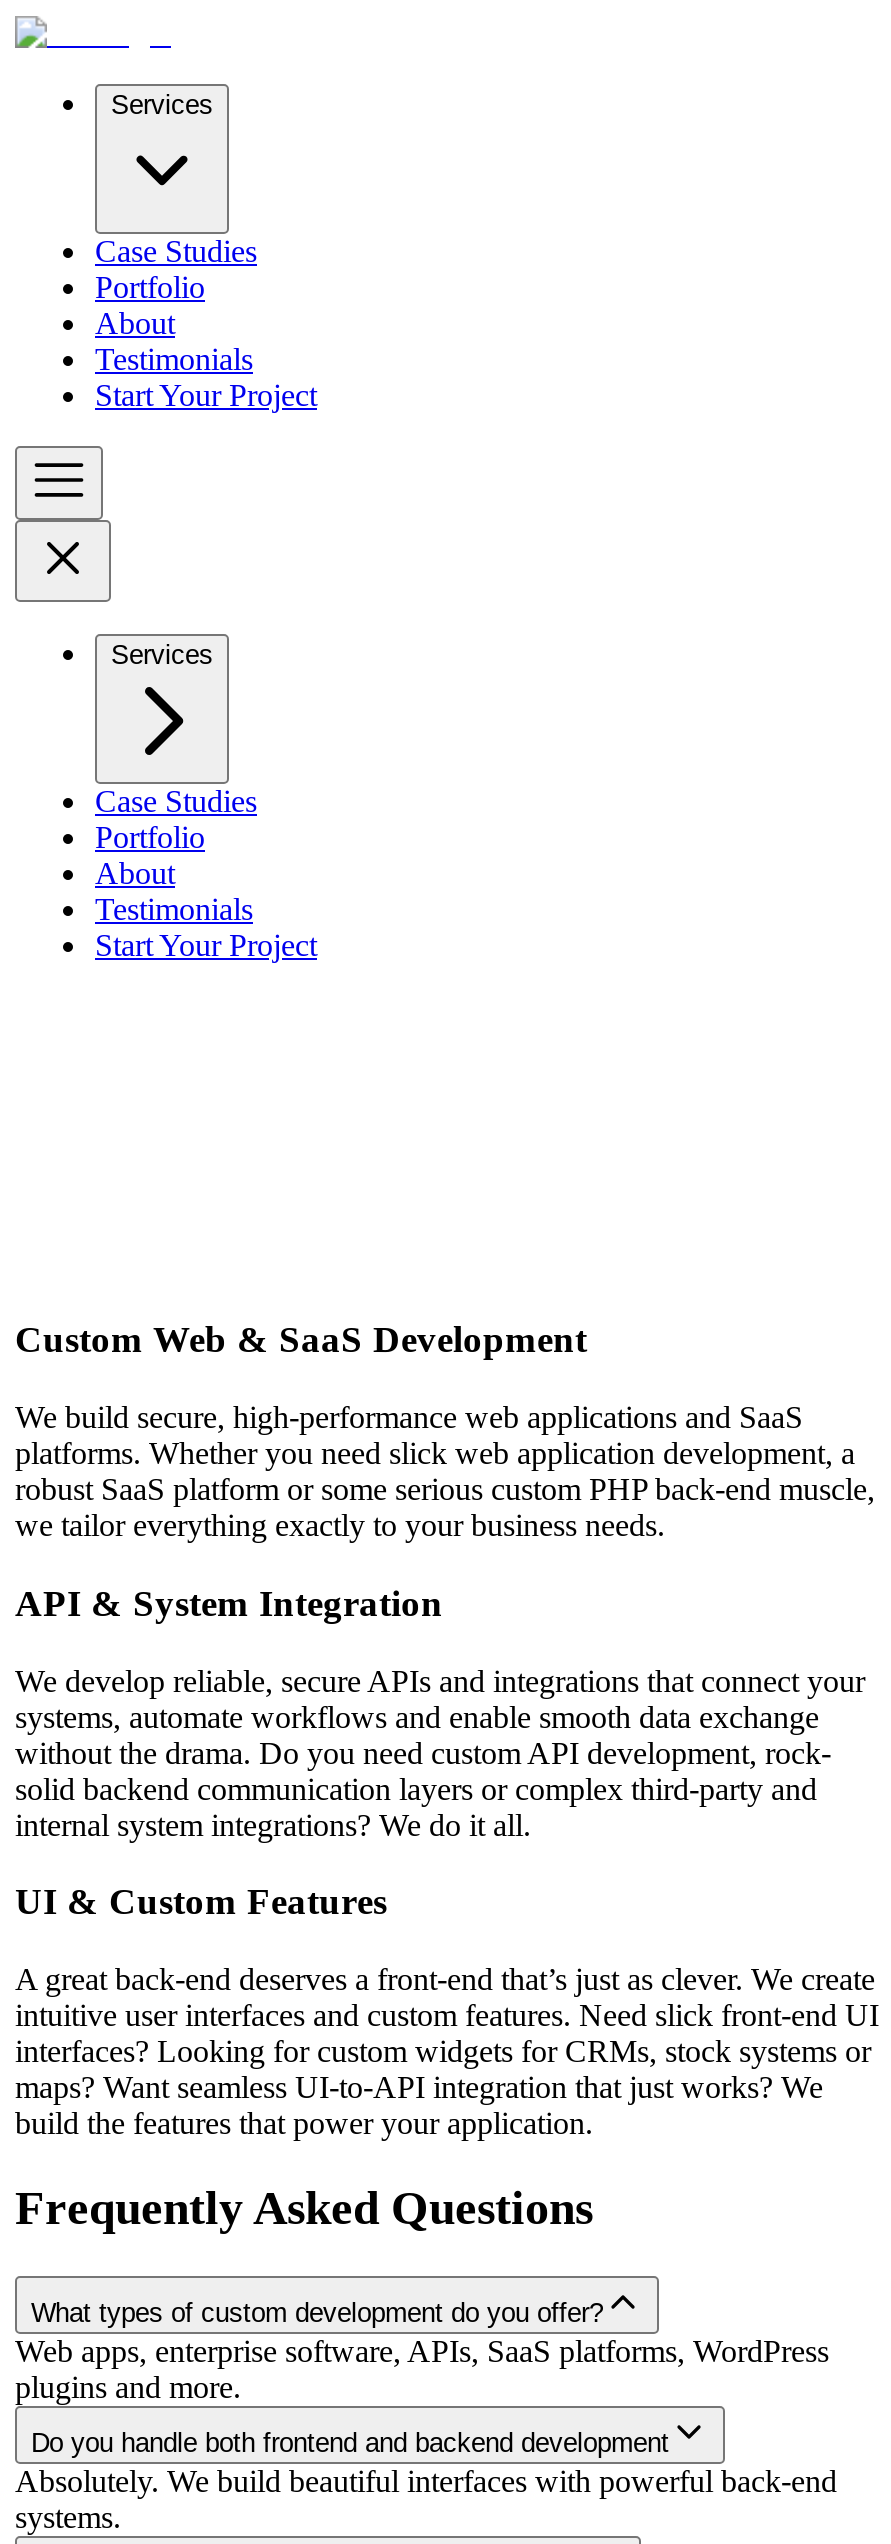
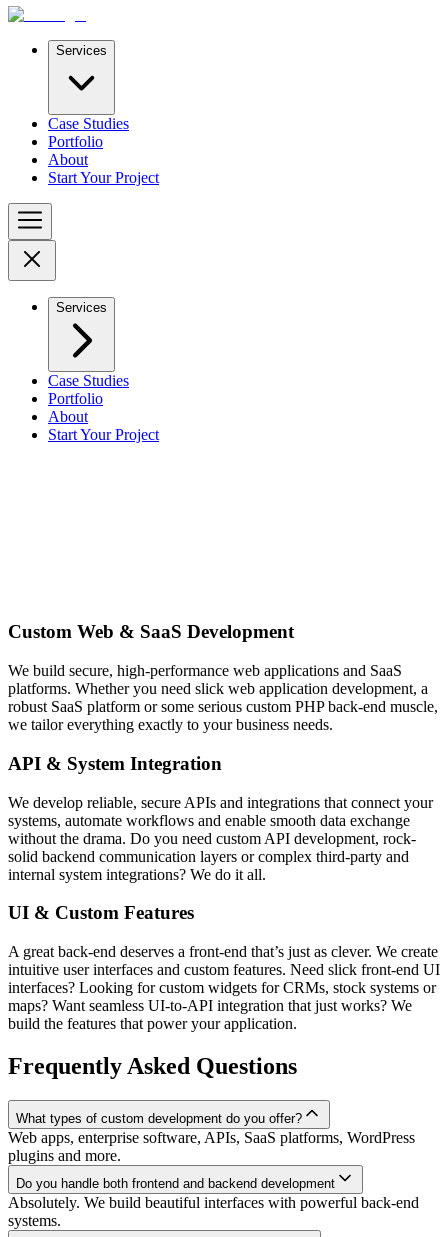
[95,342,253,376] Testimonials -> none
[95,892,253,926] Testimonials -> none

